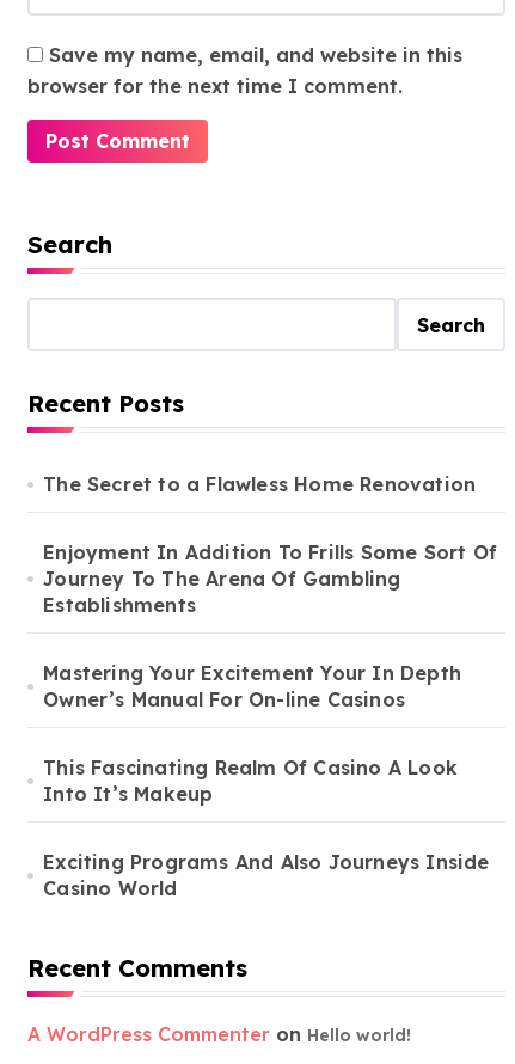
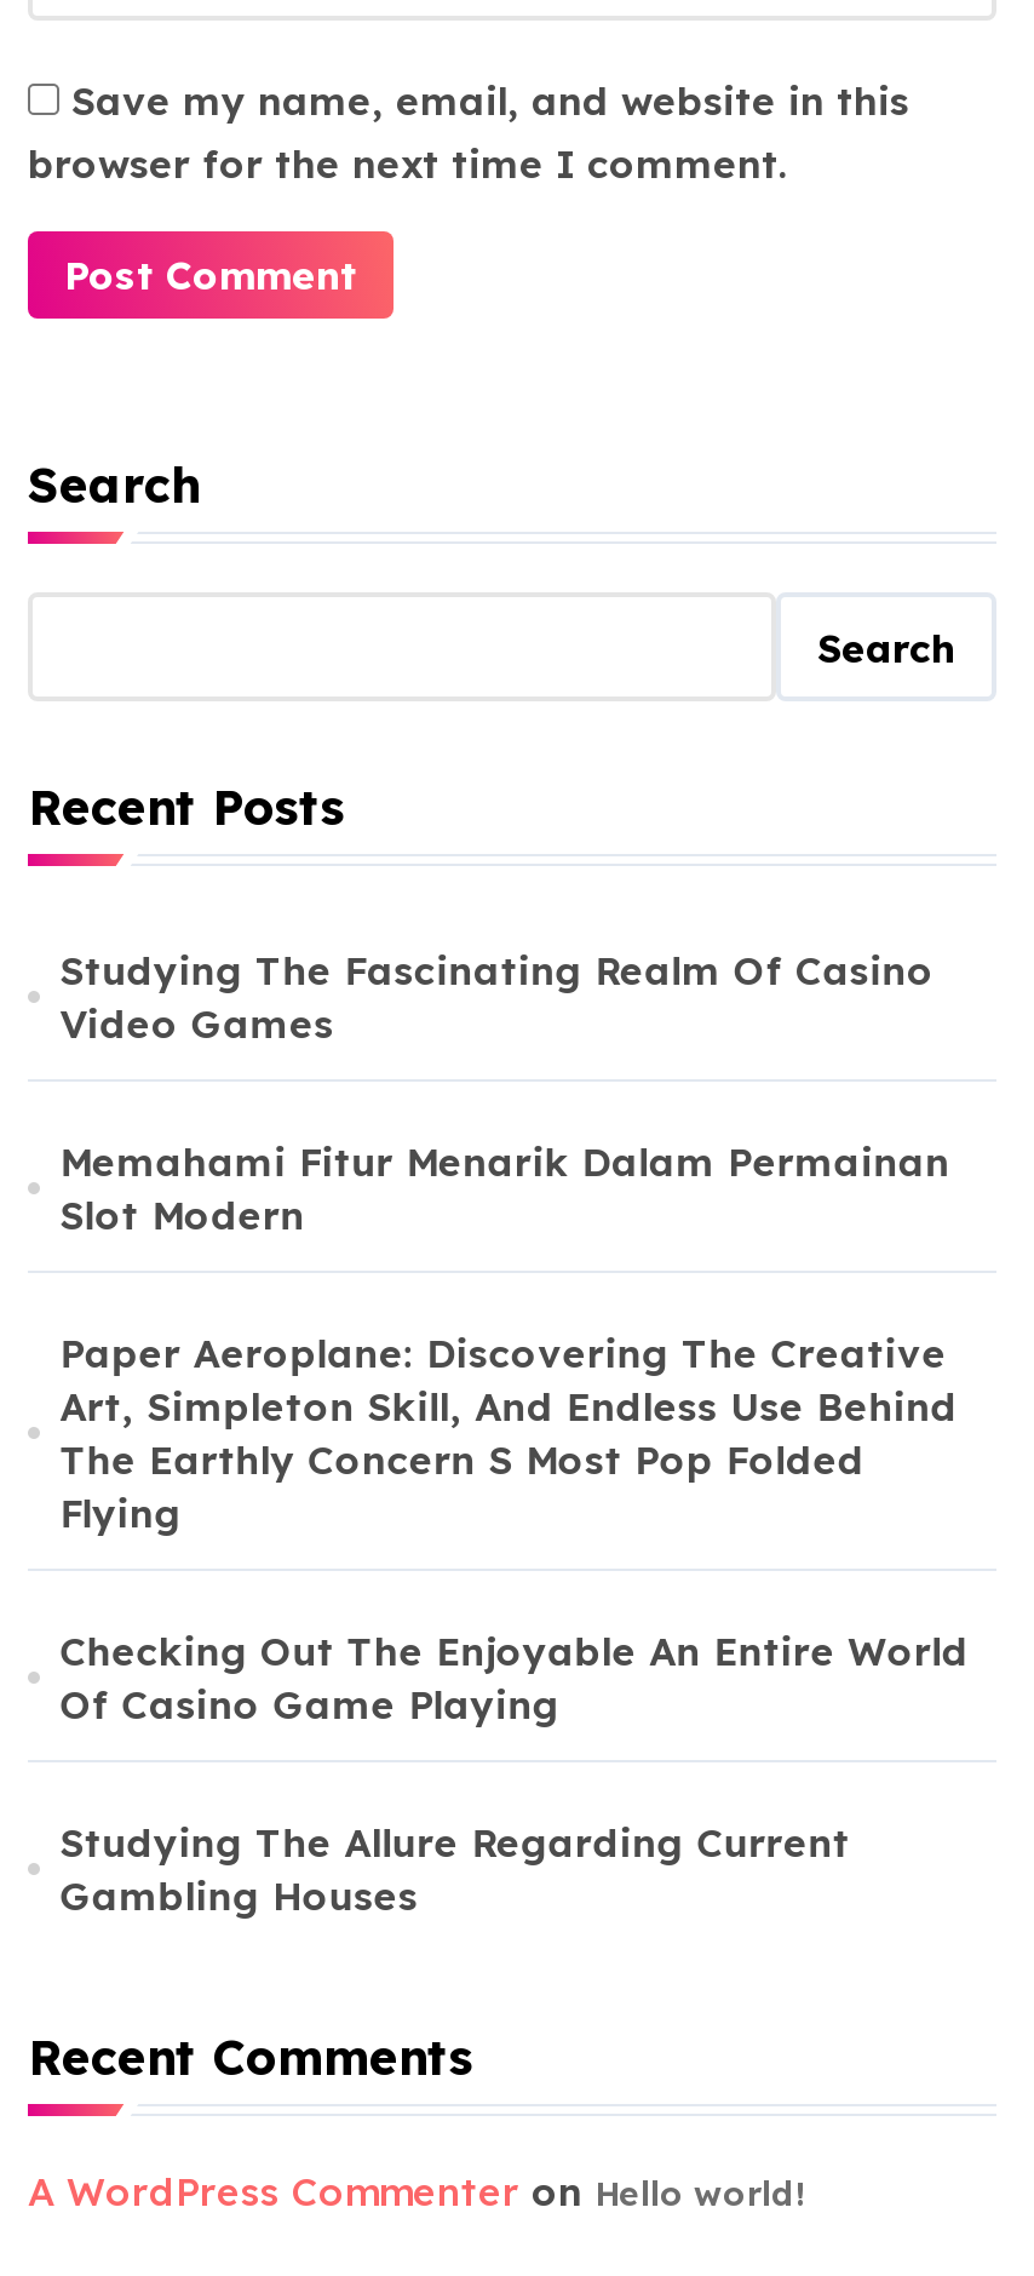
[43,472,476,496] The Secret to a Flawless Home Renovation -> [60,946,934,1048] Studying The Fascinating Realm Of Casino | Video Games
[43,540,497,617] Enjoyment In Addition To Frills Some Sort Of | Journey To The Arena Of Gambling | Establishments -> [60,1137,950,1239] Memahami Fitur Menarik Dalam Permainan | Slot Modern
[43,661,461,711] Mastering Your Excitement Your In Depth | Owner’s Manual For On-line Casinos -> [60,1329,958,1537] Paper Aeroplane: Discovering The Creative | Art, Simpleton Skill, And Endless Use Behind | The Earthly Concern S Most Pop Folded | Flying
[43,756,458,806] This Fascinating Realm Of Casino A Look | Into It’s Makeup -> [60,1627,969,1729] Checking Out The Enjoyable An Entire World | Of Casino Game Playing
[43,850,489,900] Exciting Programs And Also Journeys Inside | Casino World -> [60,1818,850,1920] Studying The Allure Regarding Current | Gambling Houses

